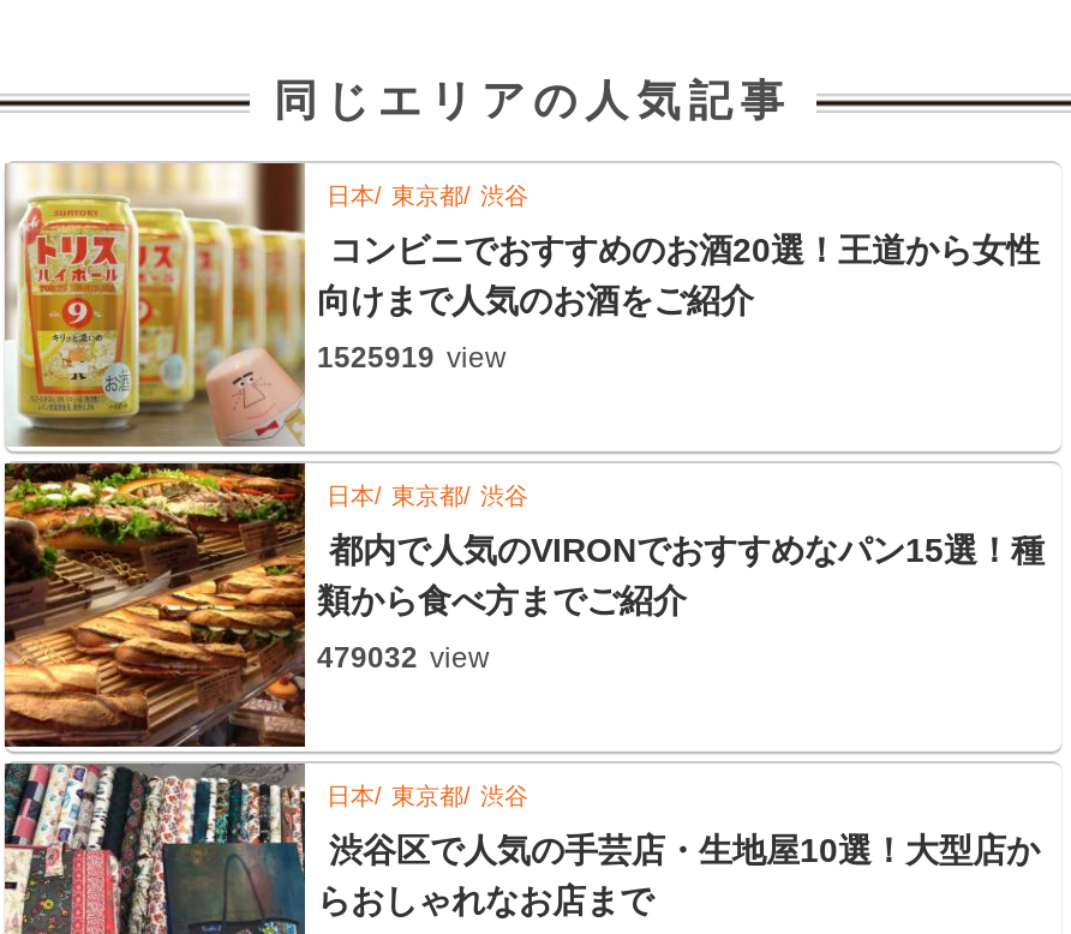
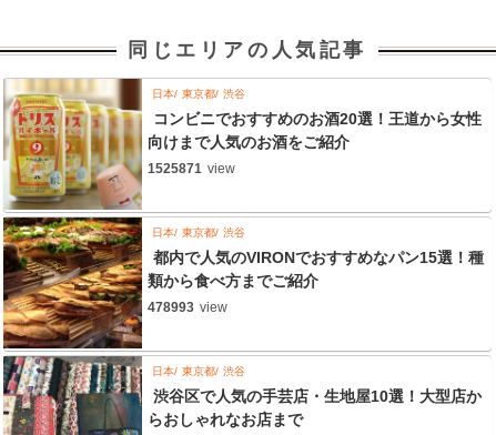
[317,341,507,375] 1525919 view -> [148,161,235,176] 1525871 view
[317,641,490,675] 479032 view -> [148,300,227,315] 478993 view

